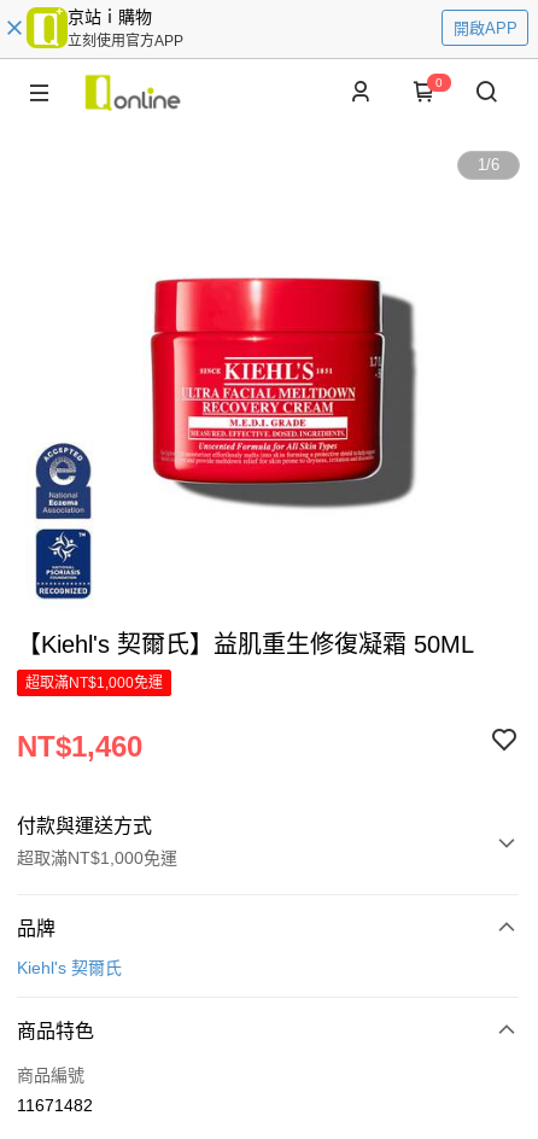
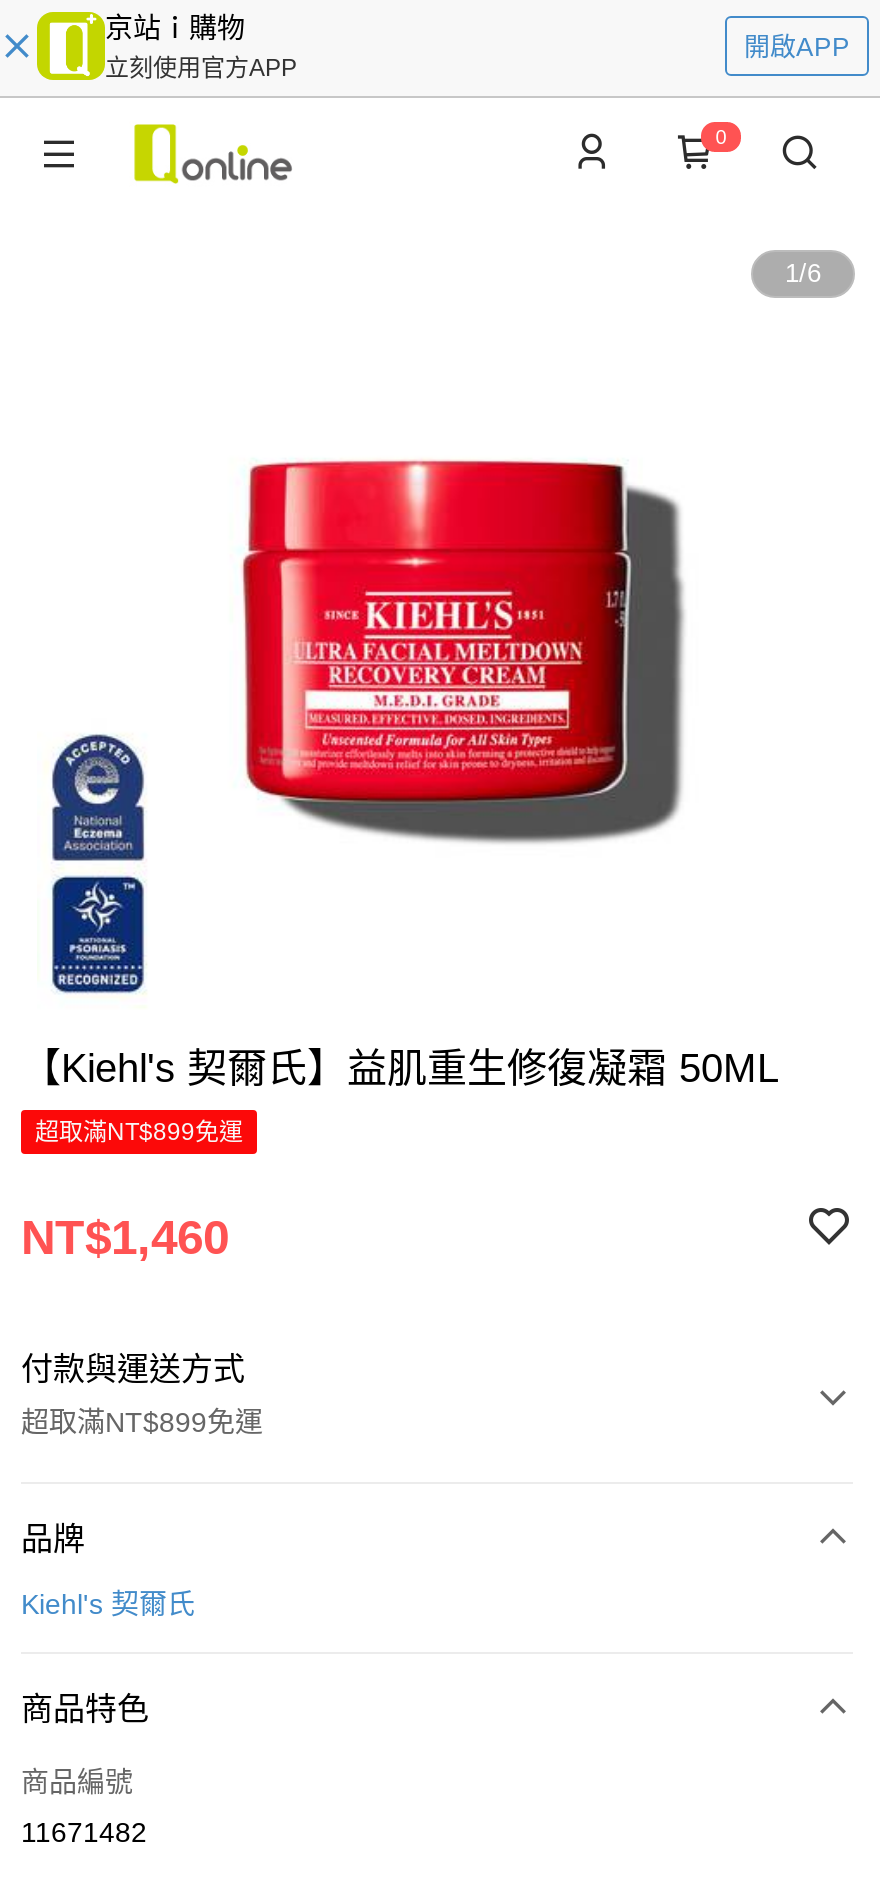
[25,674,163,691] 超取滿NT$1,000免運 -> [35,1118,243,1146] 超取滿NT$899免運
[17,848,177,868] 超取滿NT$1,000免運 -> [21,1406,263,1438] 超取滿NT$899免運

